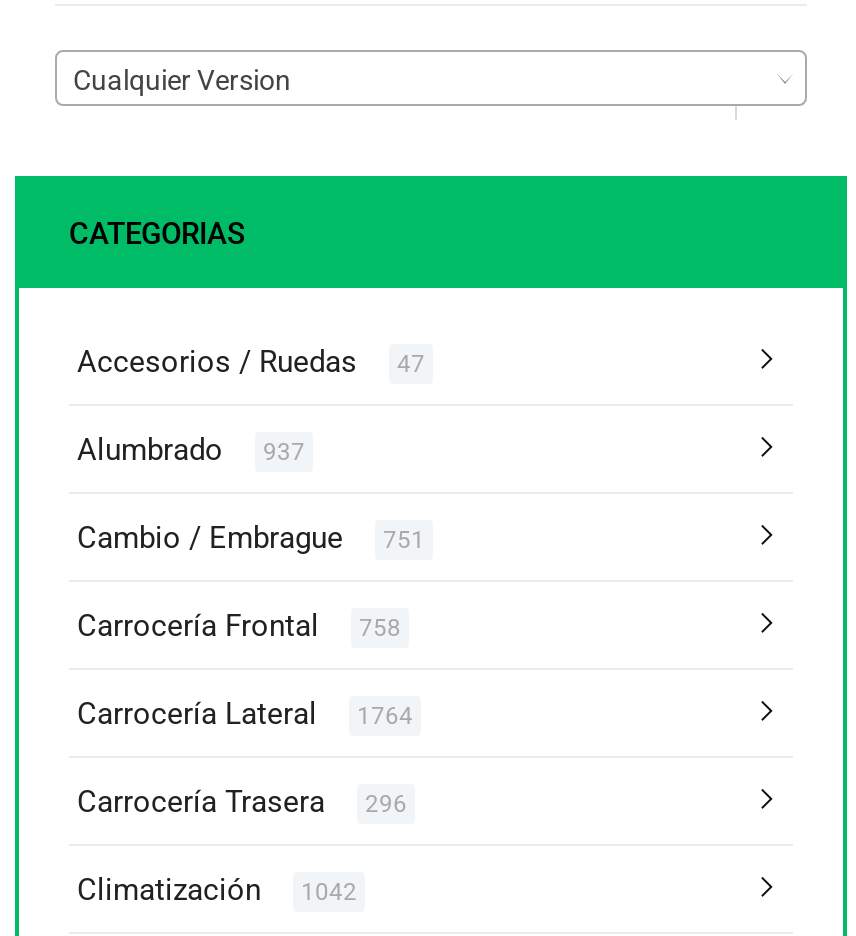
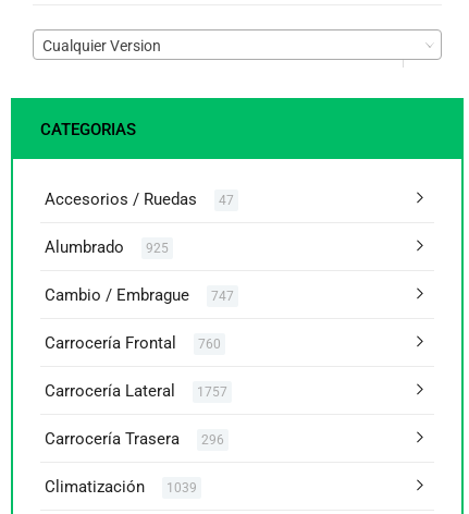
[77,431,305,467] Alumbrado 937 -> [45,237,169,257] Alumbrado 925
[77,519,425,555] Cambio / Embrague 751 -> [45,285,234,305] Cambio / Embrague 747
[77,607,401,643] Carrocería Frontal 758 -> [45,333,221,353] Carrocería Frontal 760
[77,695,413,731] Carrocería Lateral 1764 -> [45,381,227,400] Carrocería Lateral 1757
[77,871,357,907] Climatización 1042 -> [45,477,197,496] Climatización 1039

